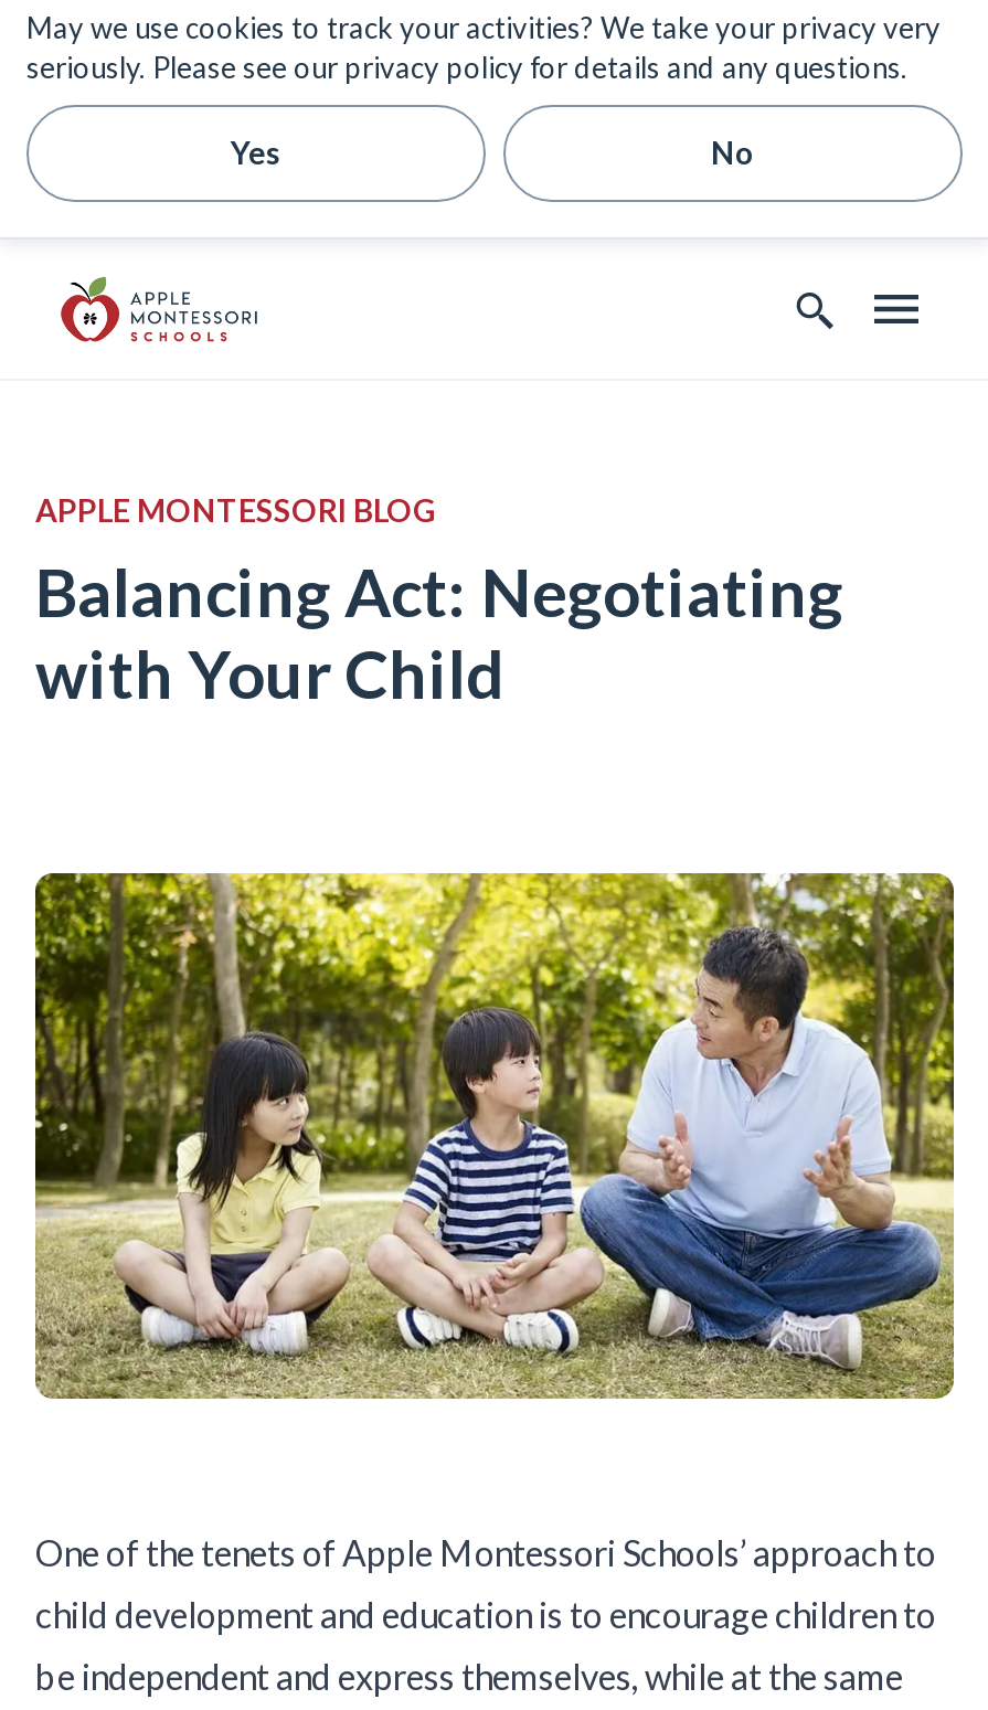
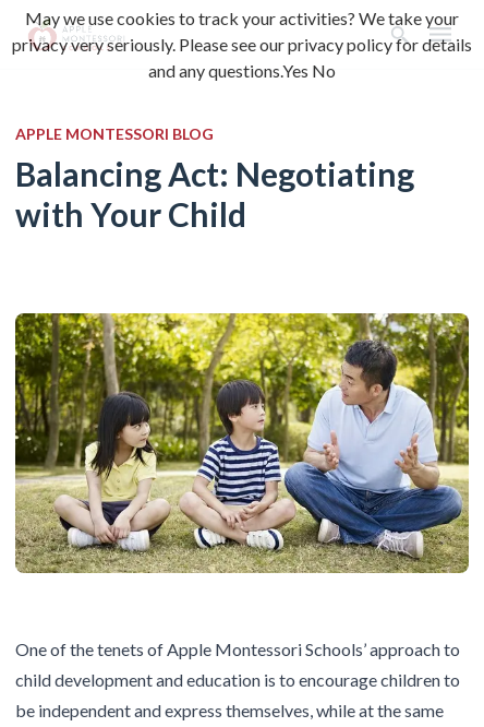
none -> [12,8,472,81] May we use cookies to track your activities? We take your | privacy very seriously. Please see our privacy policy for details | and any questions.Yes No
[26,10,941,171] May we use cookies to track your activities? We take your privacy very | seriously. Please see our privacy policy for details and any questions. | Yes | No -> none

